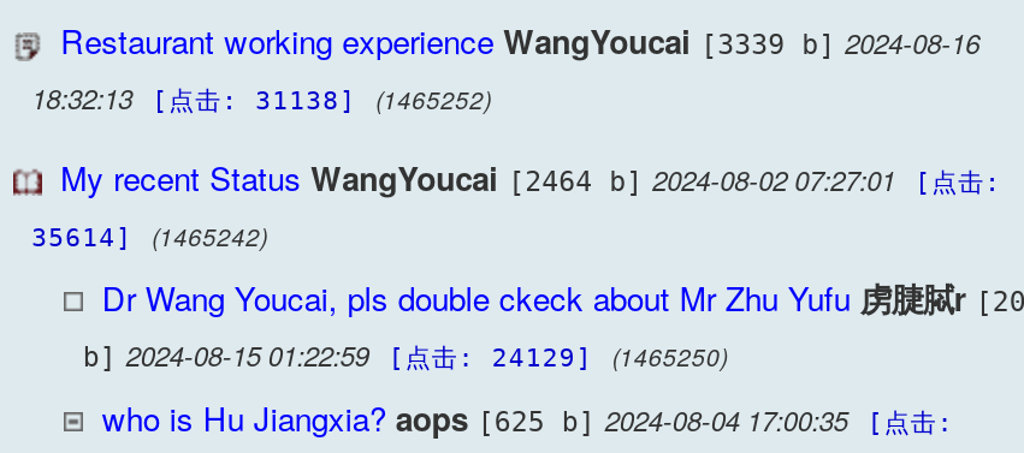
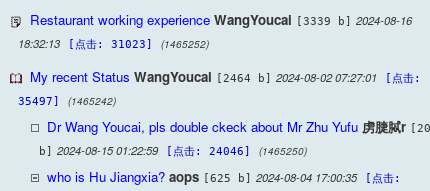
[32,79,491,117] 18:32:13 [点击: 31138] (1465252) -> [18,35,209,51] 18:32:13 [点击: 31023] (1465252)
[32,220,267,253] 35614] (1465242) -> [18,94,116,108] 35497] (1465242)
[83,335,728,373] b] 2024-08-15 01:22:59 [点击: 24129] (1465250) -> [39,142,307,158] b] 2024-08-15 01:22:59 [点击: 24046] (1465250)

